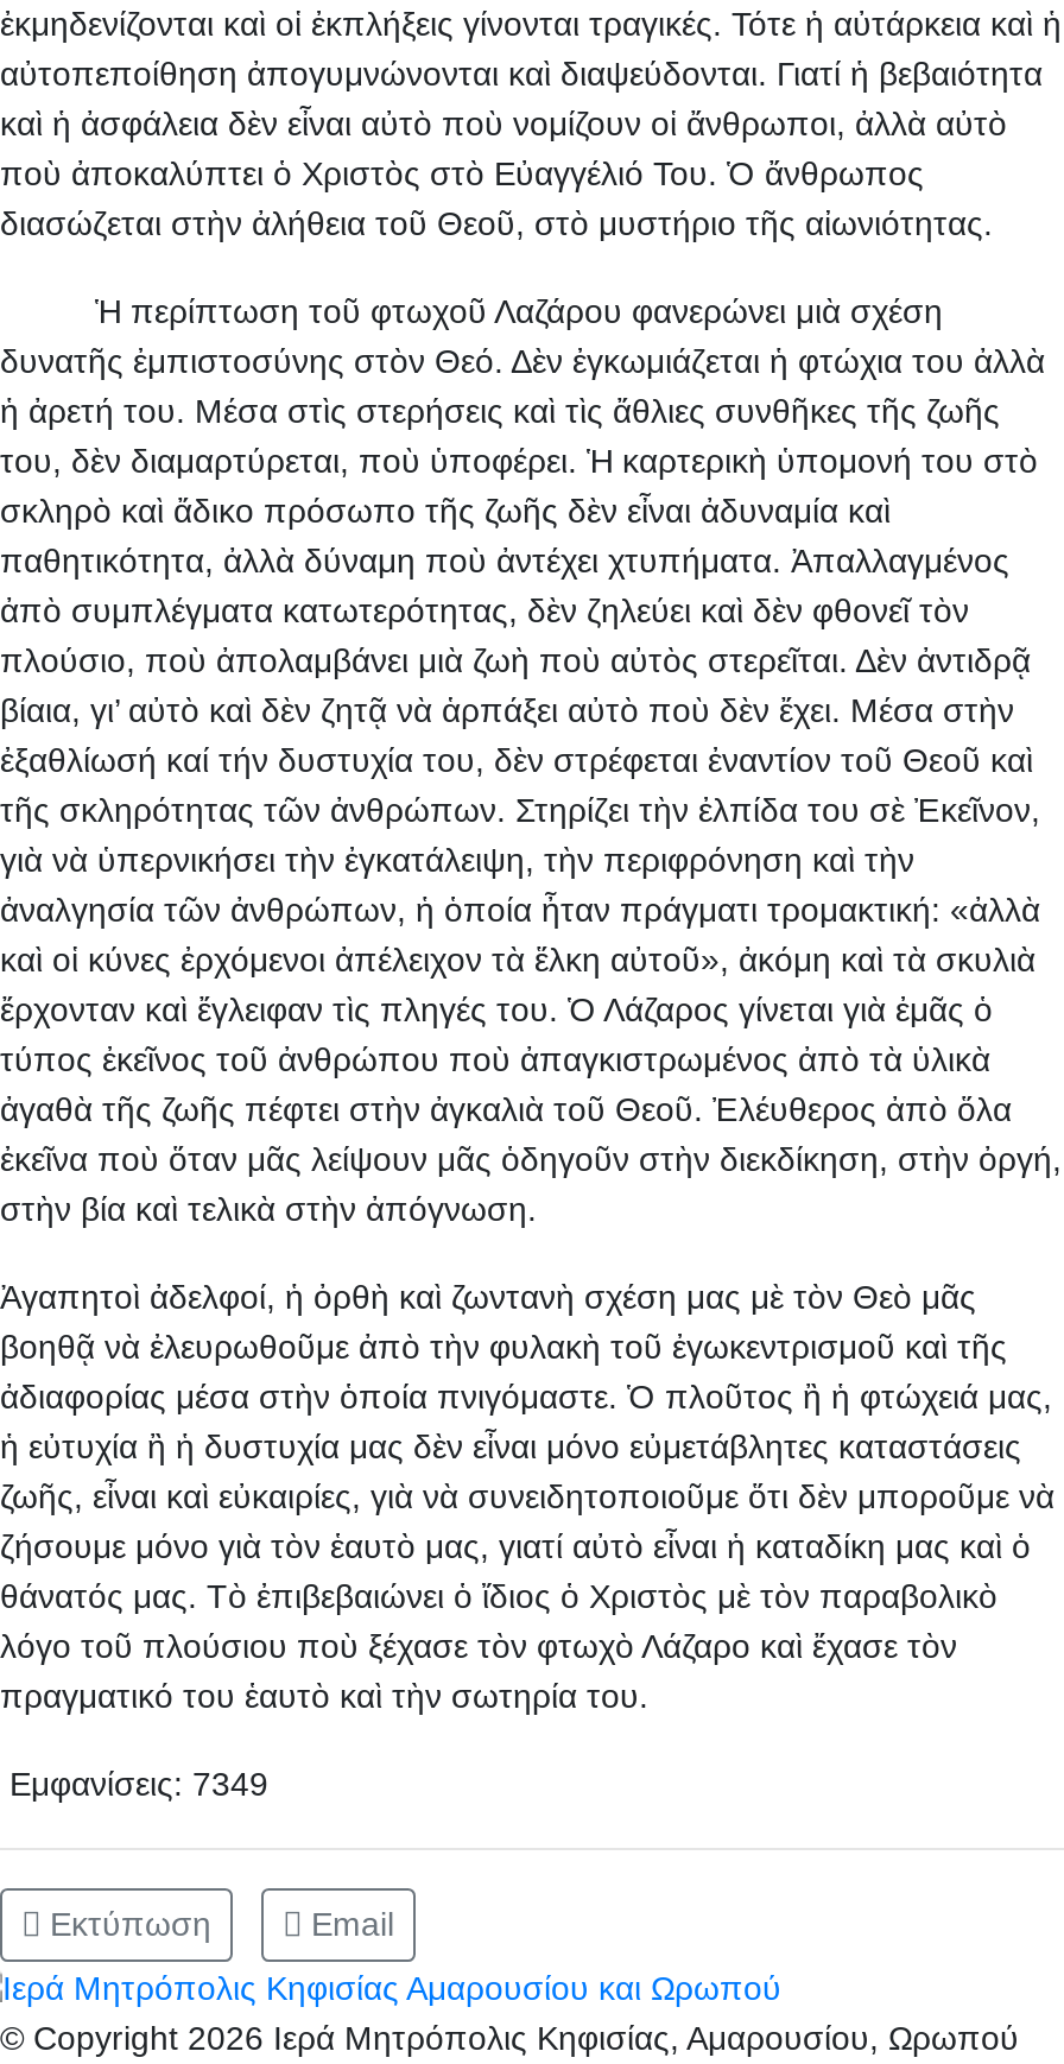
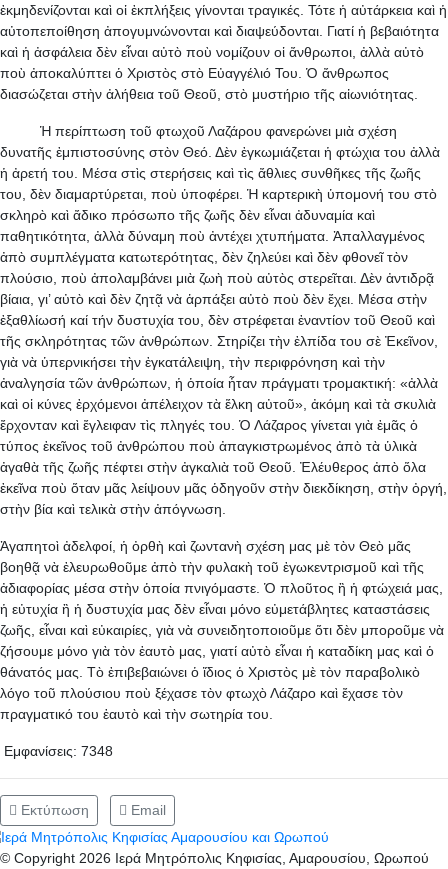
[9,1766,268,1804] Εμφανίσεις: 7349 -> [4,743,113,759] Εμφανίσεις: 7348

